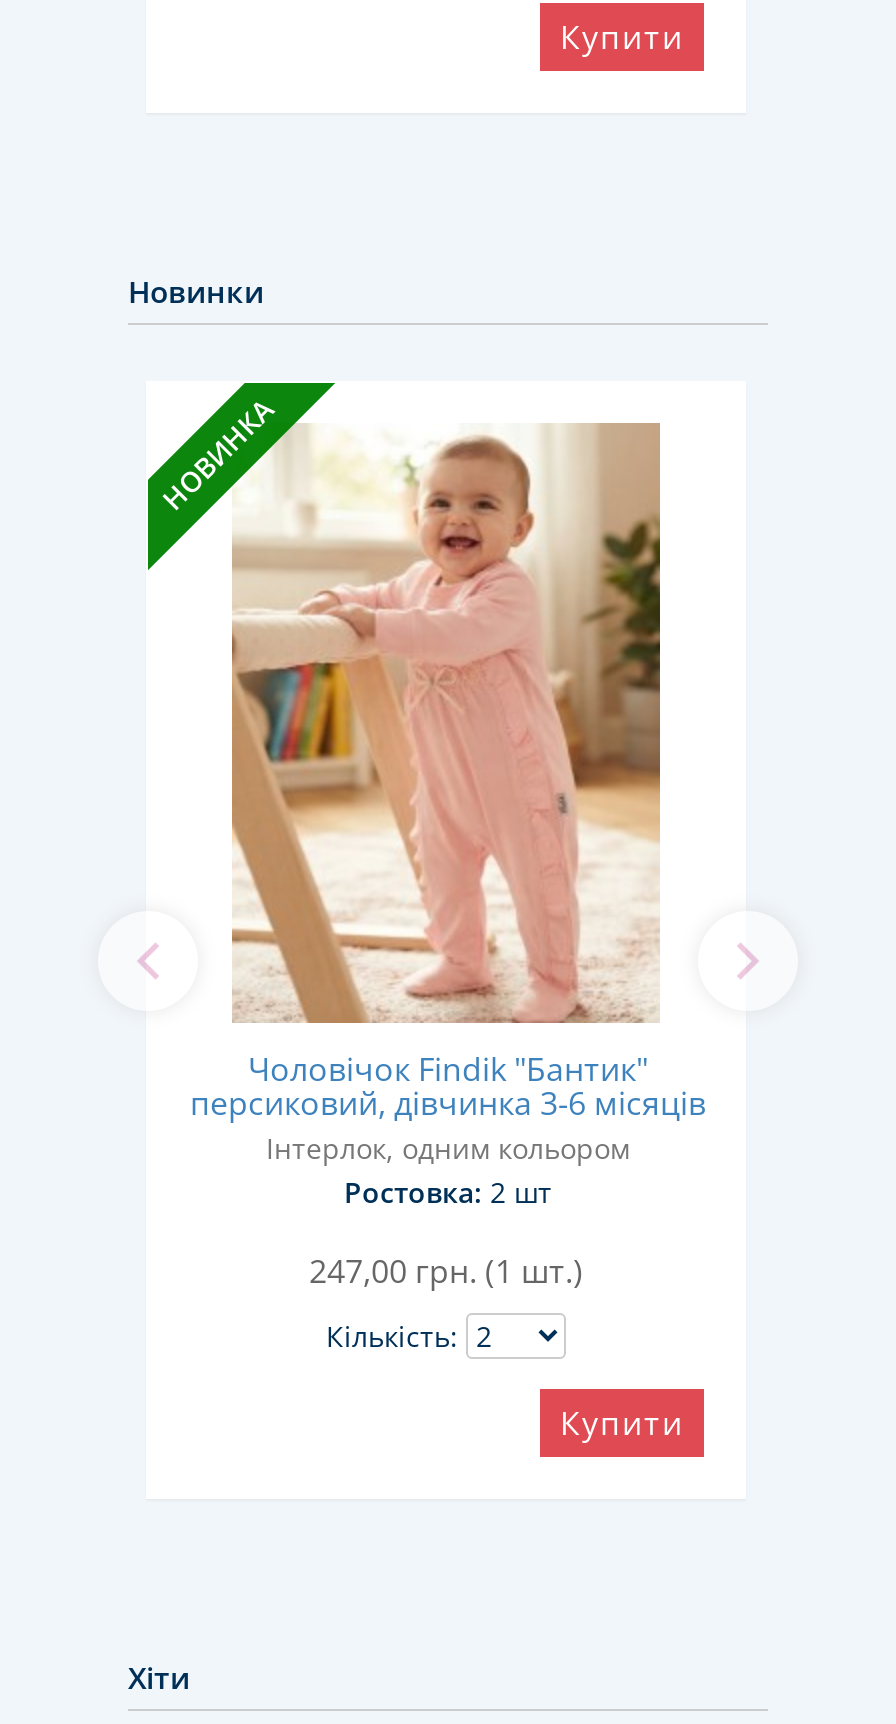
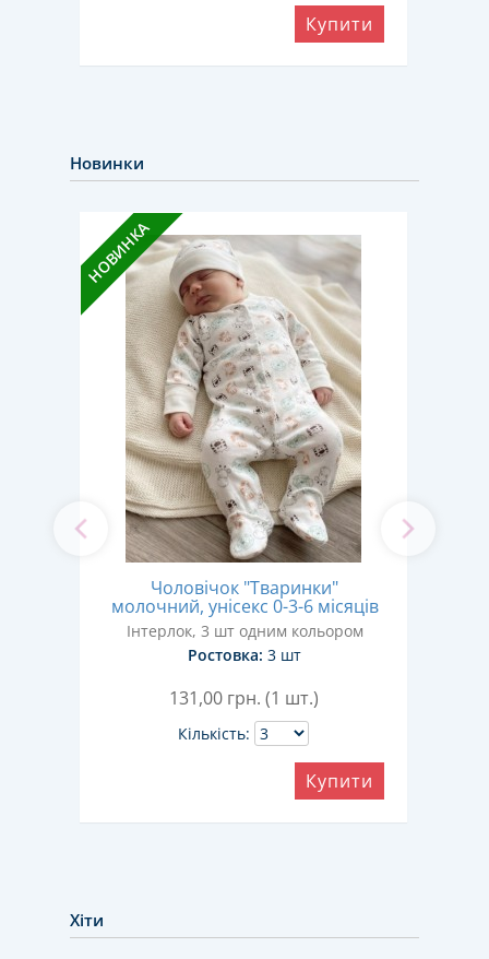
[190,423,706,1211] [image] | Чоловічок Findik "Бантик" | персиковий, дівчинка 3-6 місяців | Інтерлок, одним кольором | Ростовка: 2 шт -> [111,235,378,665] [image] | Чоловічок "Тваринки" | молочний, унісекс 0-3-6 місяців | Інтерлок, 3 шт одним кольором | Ростовка: 3 шт
[309,1249,583,1293] 247,00 грн. (1 шт.) -> [169,686,318,710] 131,00 грн. (1 шт.)

